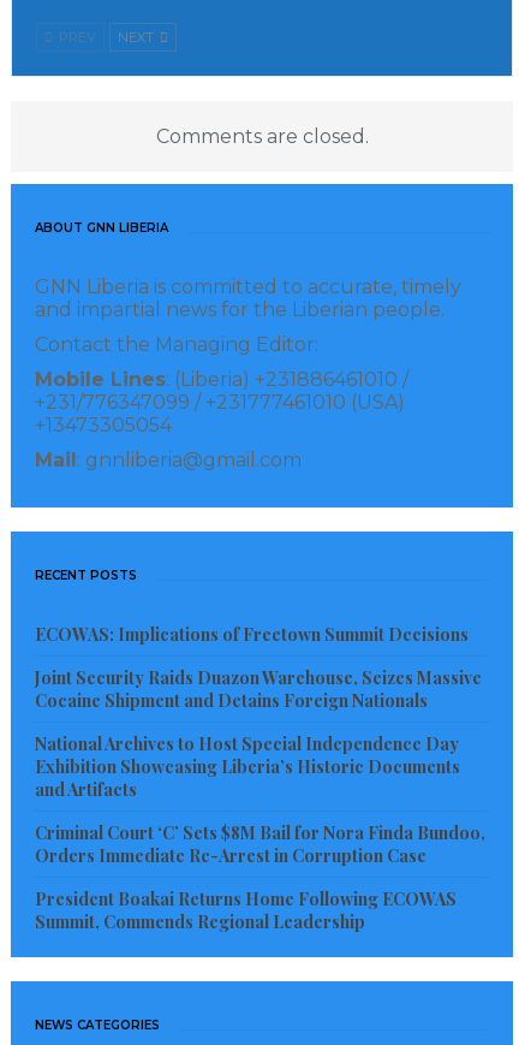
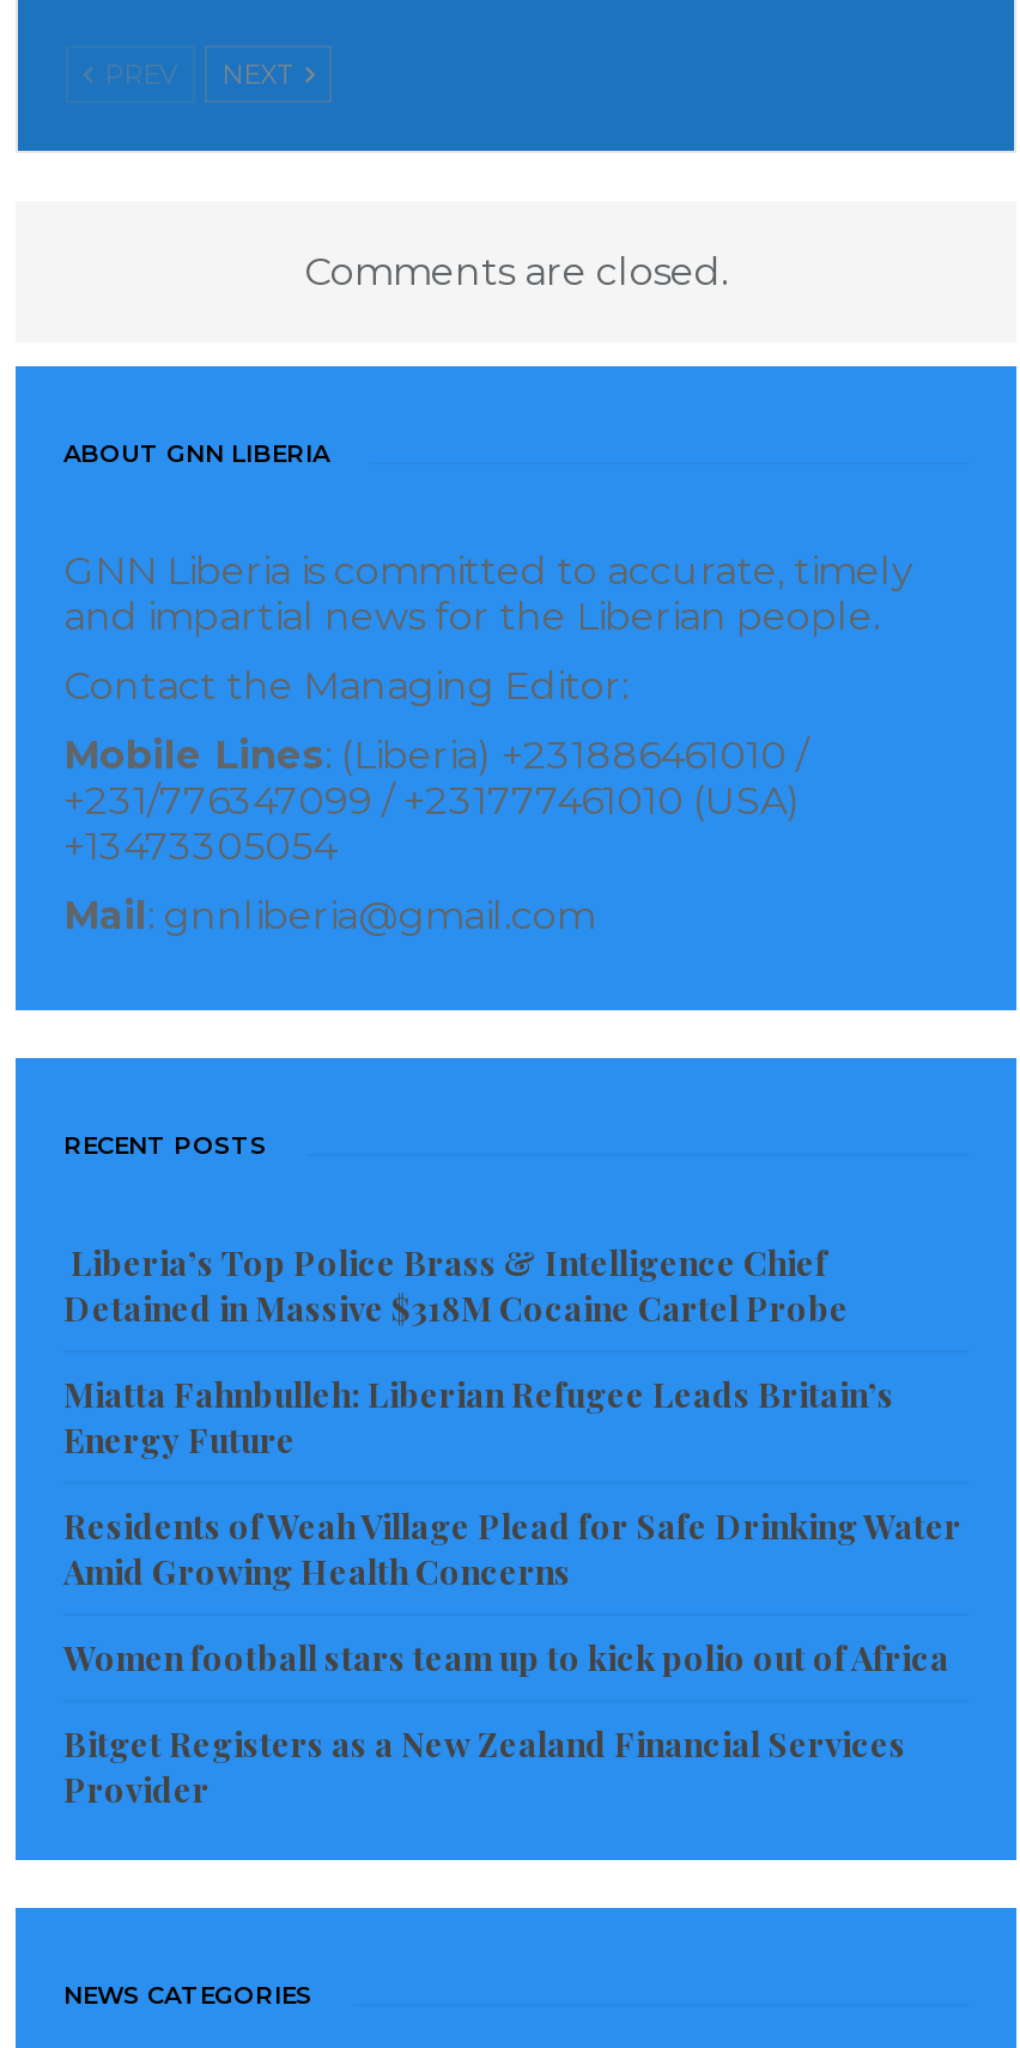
[35,623,469,646] ECOWAS: Implications of Freetown Summit Decisions -> [63,1241,849,1332] Liberia’s Top Police Brass & Intelligence Chief | Detained in Massive $318M Cocaine Cartel Probe
[35,667,482,712] Joint Security Raids Duazon Warehouse, Seizes Massive | Cocaine Shipment and Detains Foreign Nationals -> [63,1373,894,1464] Miatta Fahnbulleh: Liberian Refugee Leads Britain’s | Energy Future
[35,733,460,801] National Archives to Host Special Independence Day | Exhibition Showcasing Liberia’s Historic Documents | and Artifacts -> [63,1504,961,1595] Residents of Weah Village Plead for Safe Drinking Water | Amid Growing Health Concerns
[35,822,485,868] Criminal Court ‘C’ Sets $8M Bail for Nora Finda Bundoo, | Orders Immediate Re-Arrest in Corruption Case -> [63,1636,949,1681] Women football stars team up to kick polio out of Africa
[35,888,457,934] President Boakai Returns Home Following ECOWAS | Summit, Commends Regional Leadership -> [63,1722,906,1813] Bitget Registers as a New Zealand Financial Services | Provider

